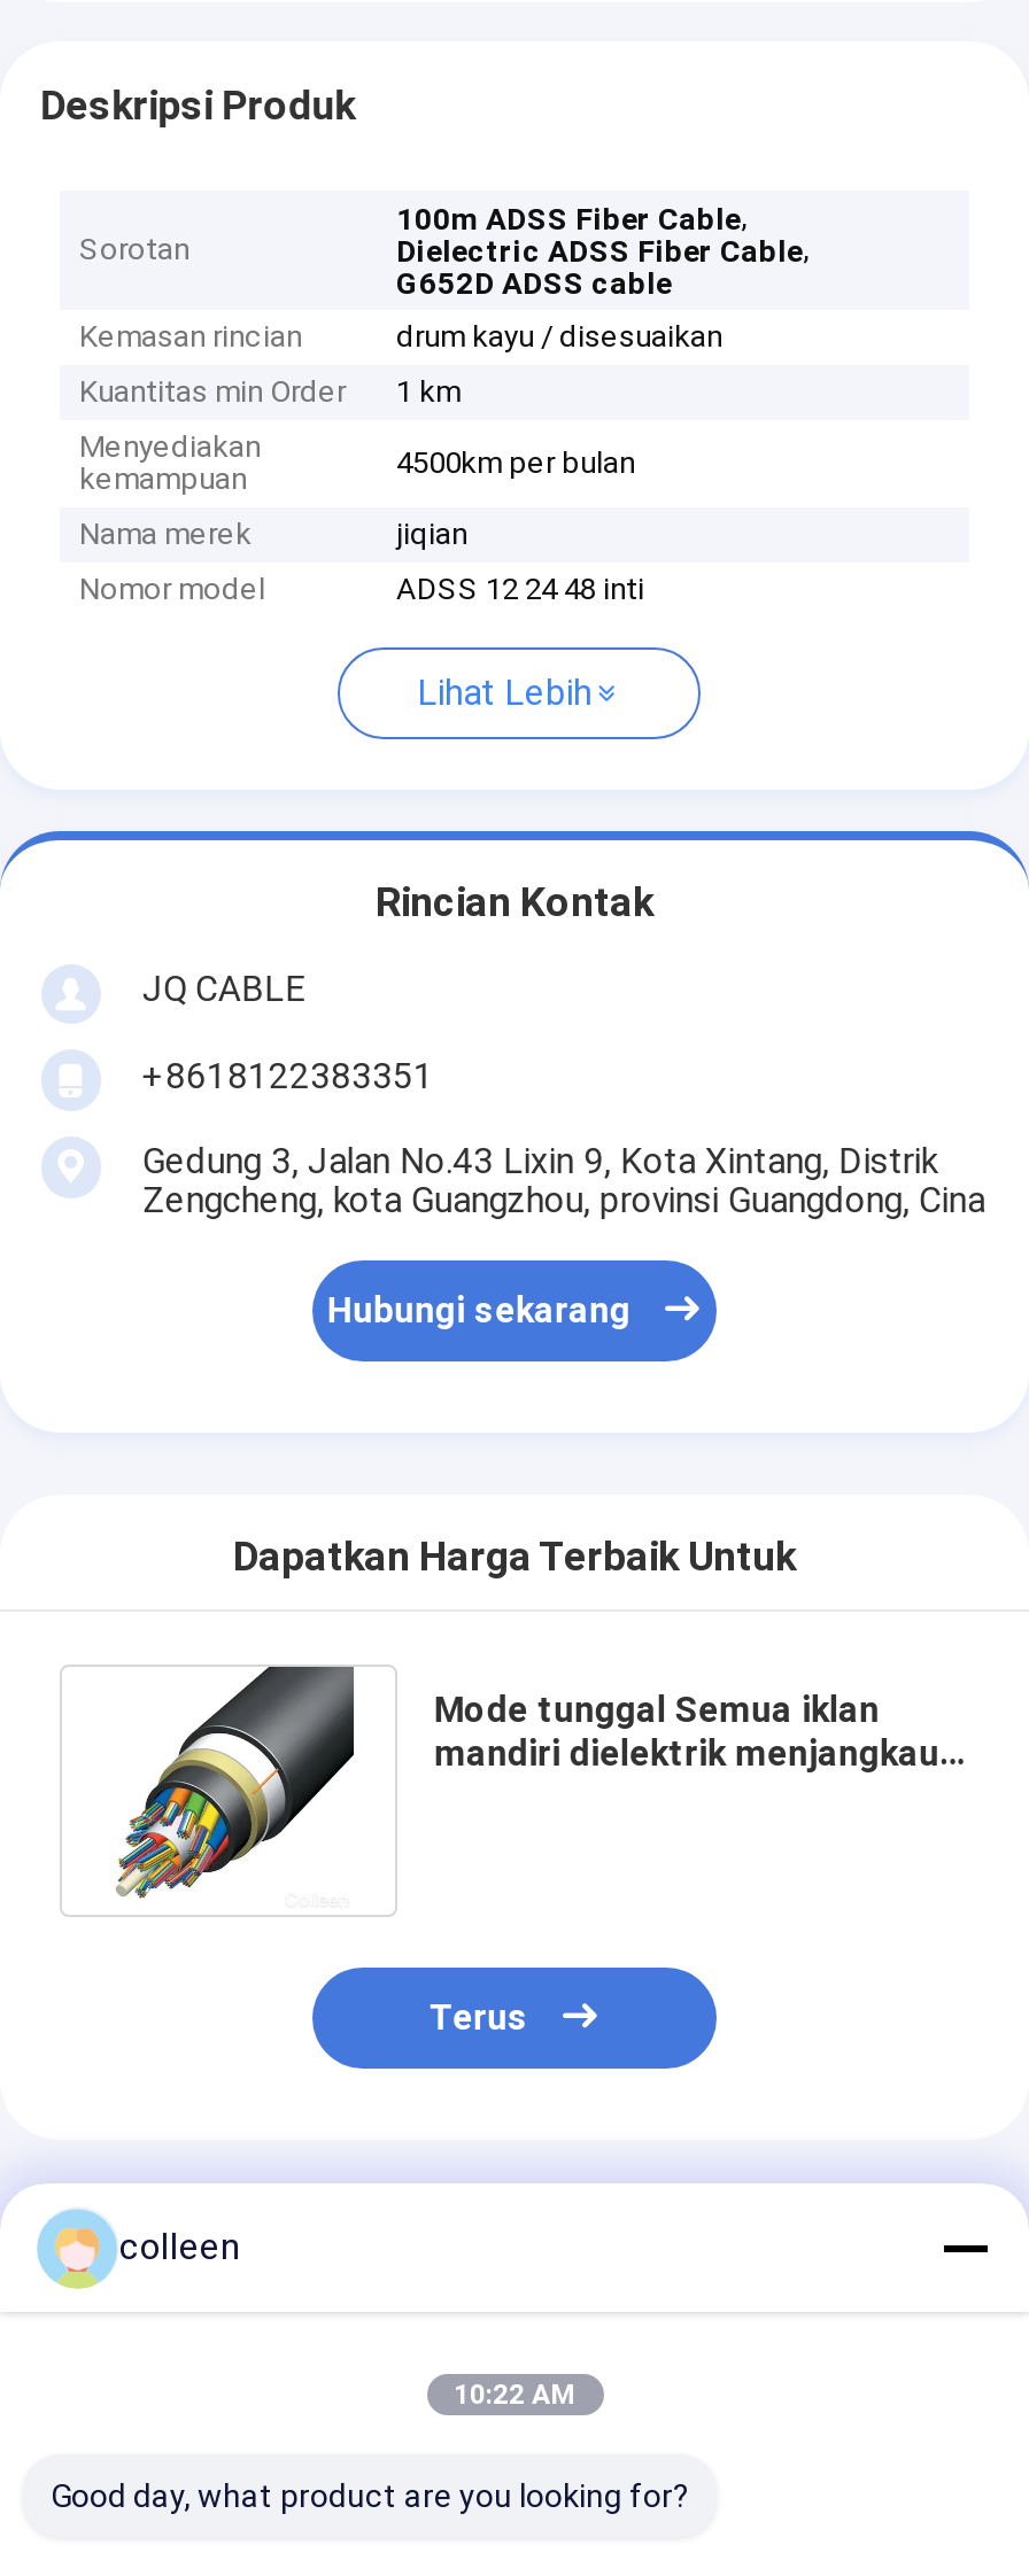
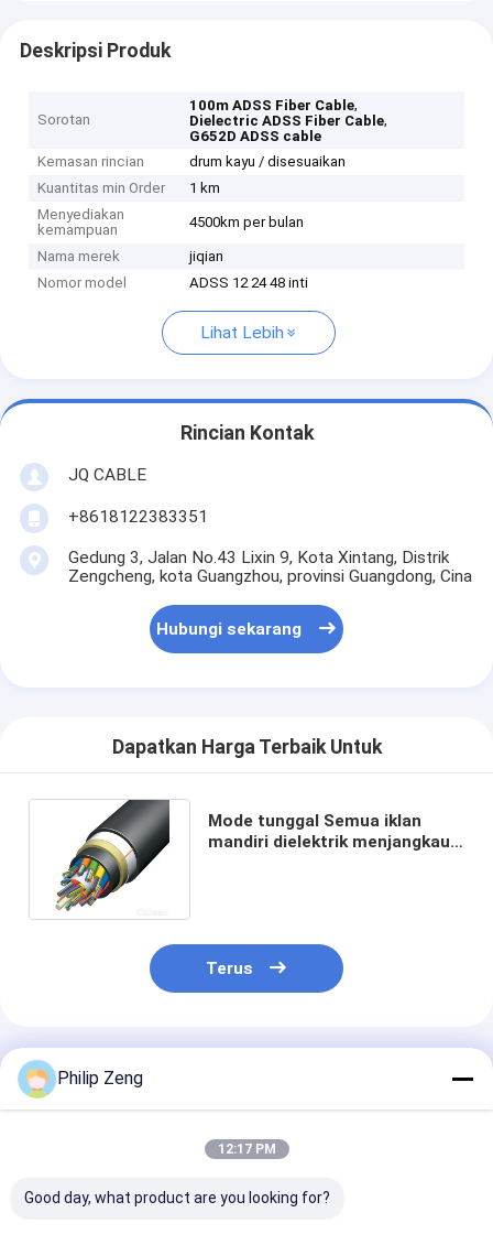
[119,2225,239,2268] colleen -> [57,1068,143,1089] Philip Zeng
[454,2379,575,2411] 10:22 AM -> [217,1141,276,1157] 12:17 PM

